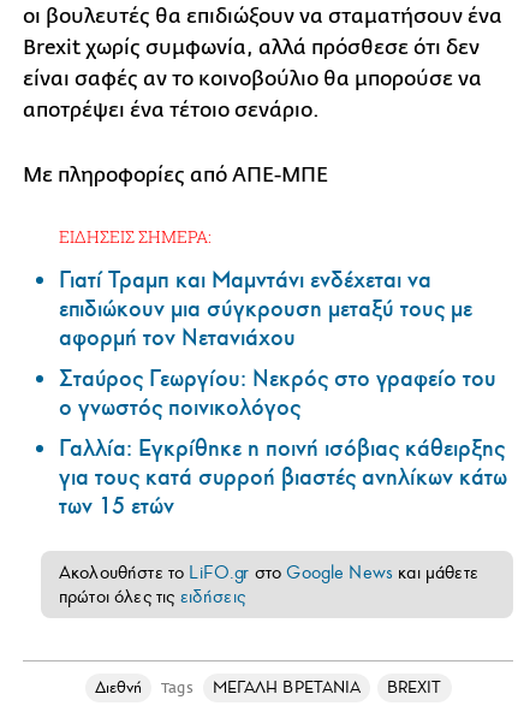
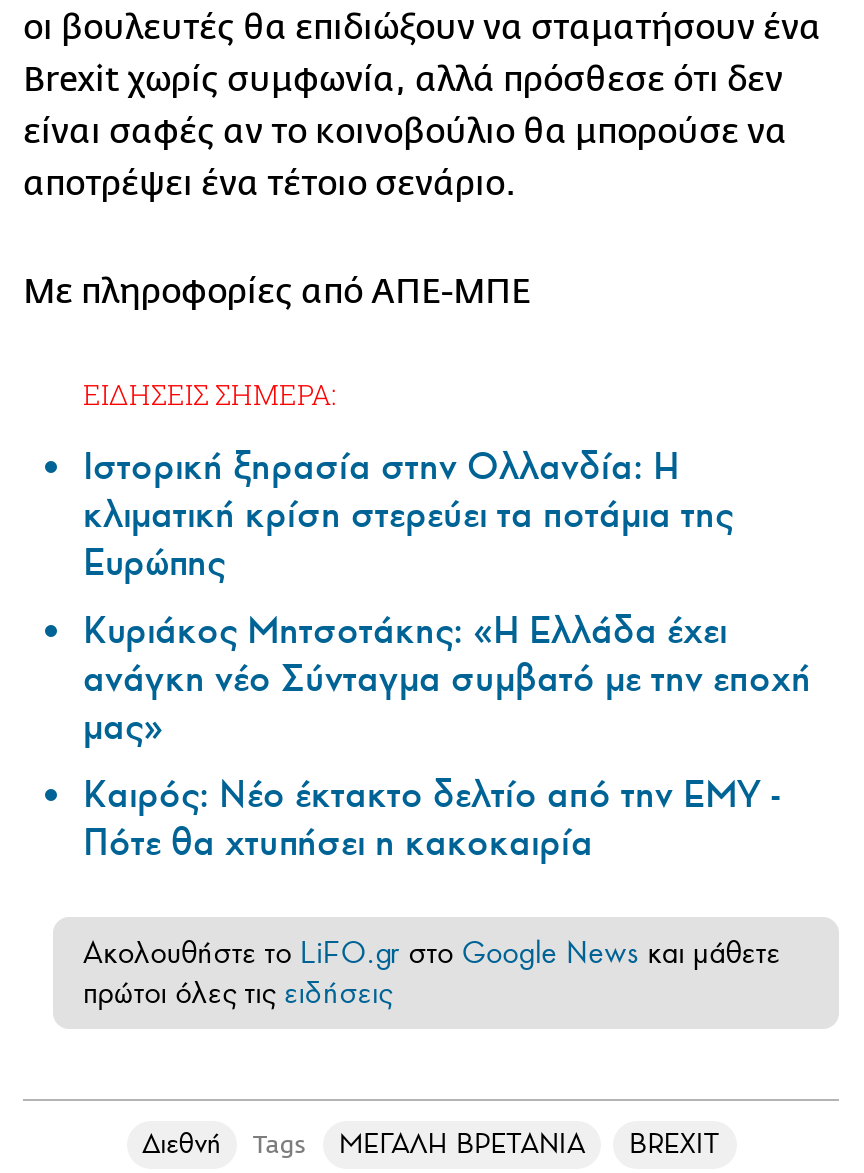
[59,266,507,521] Γιατί Τραμπ και Μαμντάνι ενδέχεται να | επιδιώκουν μια σύγκρουση μεταξύ τους με | αφορμή τον Νετανιάχου | Σταύρος Γεωργίου: Νεκρός στο γραφείο του | ο γνωστός ποινικολόγος | Γαλλία: Εγκρίθηκε η ποινή ισόβιας κάθειρξης | για τους κατά συρροή βιαστές ανηλίκων κάτω | των 15 ετών -> [83,443,811,867] Ιστορική ξηρασία στην Ολλανδία: Η | κλιματική κρίση στερεύει τα ποτάμια της | Ευρώπης | Κυριάκος Μητσοτάκης: «Η Ελλάδα έχει | ανάγκη νέο Σύνταγμα συμβατό με την εποχή | μας» | Καιρός: Νέο έκτακτο δελτίο από την ΕΜΥ - | Πότε θα χτυπήσει η κακοκαιρία

